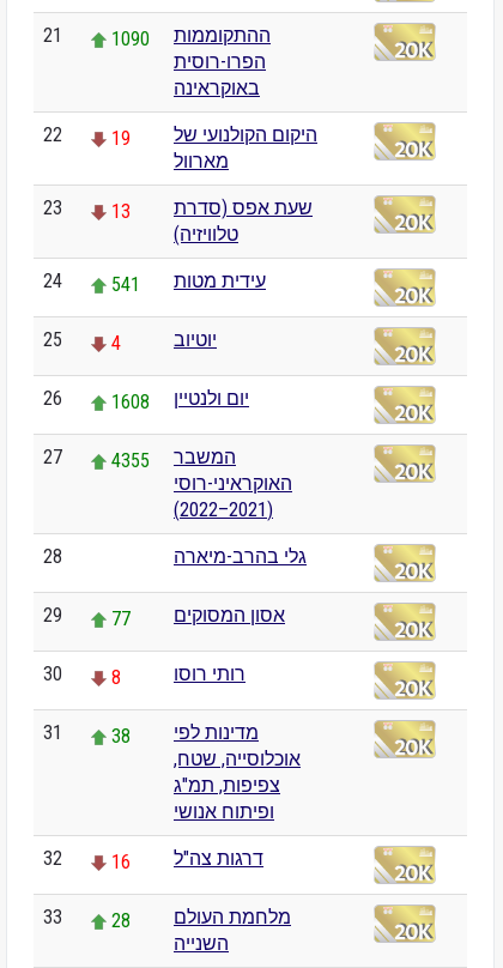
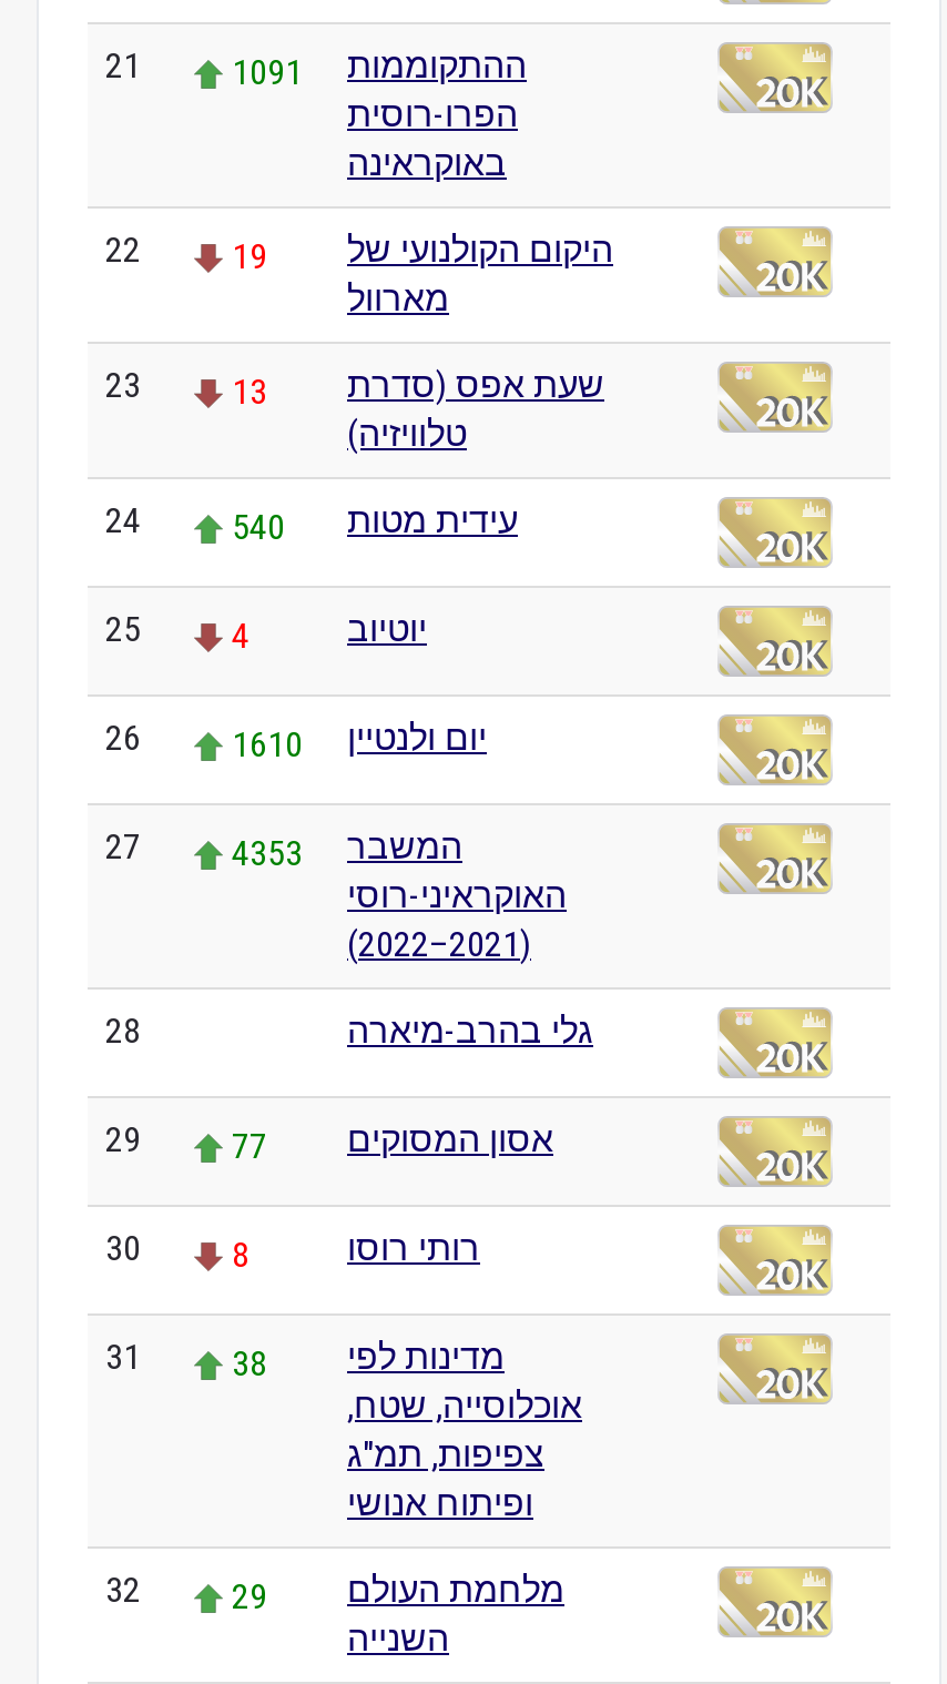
[43,24,271,50] ההתקוממות 1090 21 -> [105,44,527,93] ההתקוממות 1091 21
[43,270,266,296] עידית מטות 541 24 -> [105,499,518,548] עידית מטות 540 24
[43,387,249,413] יום ולנטיין 1608 26 -> [105,717,487,765] יום ולנטיין 1610 26
[43,446,236,472] המשבר 4355 27 -> [105,825,462,874] המשבר 4353 27
[43,847,263,932] 16 | דרגות צה"ל | 33 | 28 -> [223,1575,267,1617] 29

